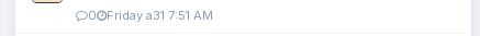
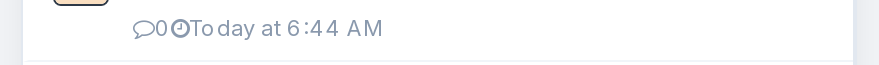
[88,8,213,23] 0 Friday a31 7:51 AM -> [155,14,383,42] 0 Today at 6:44 AM

